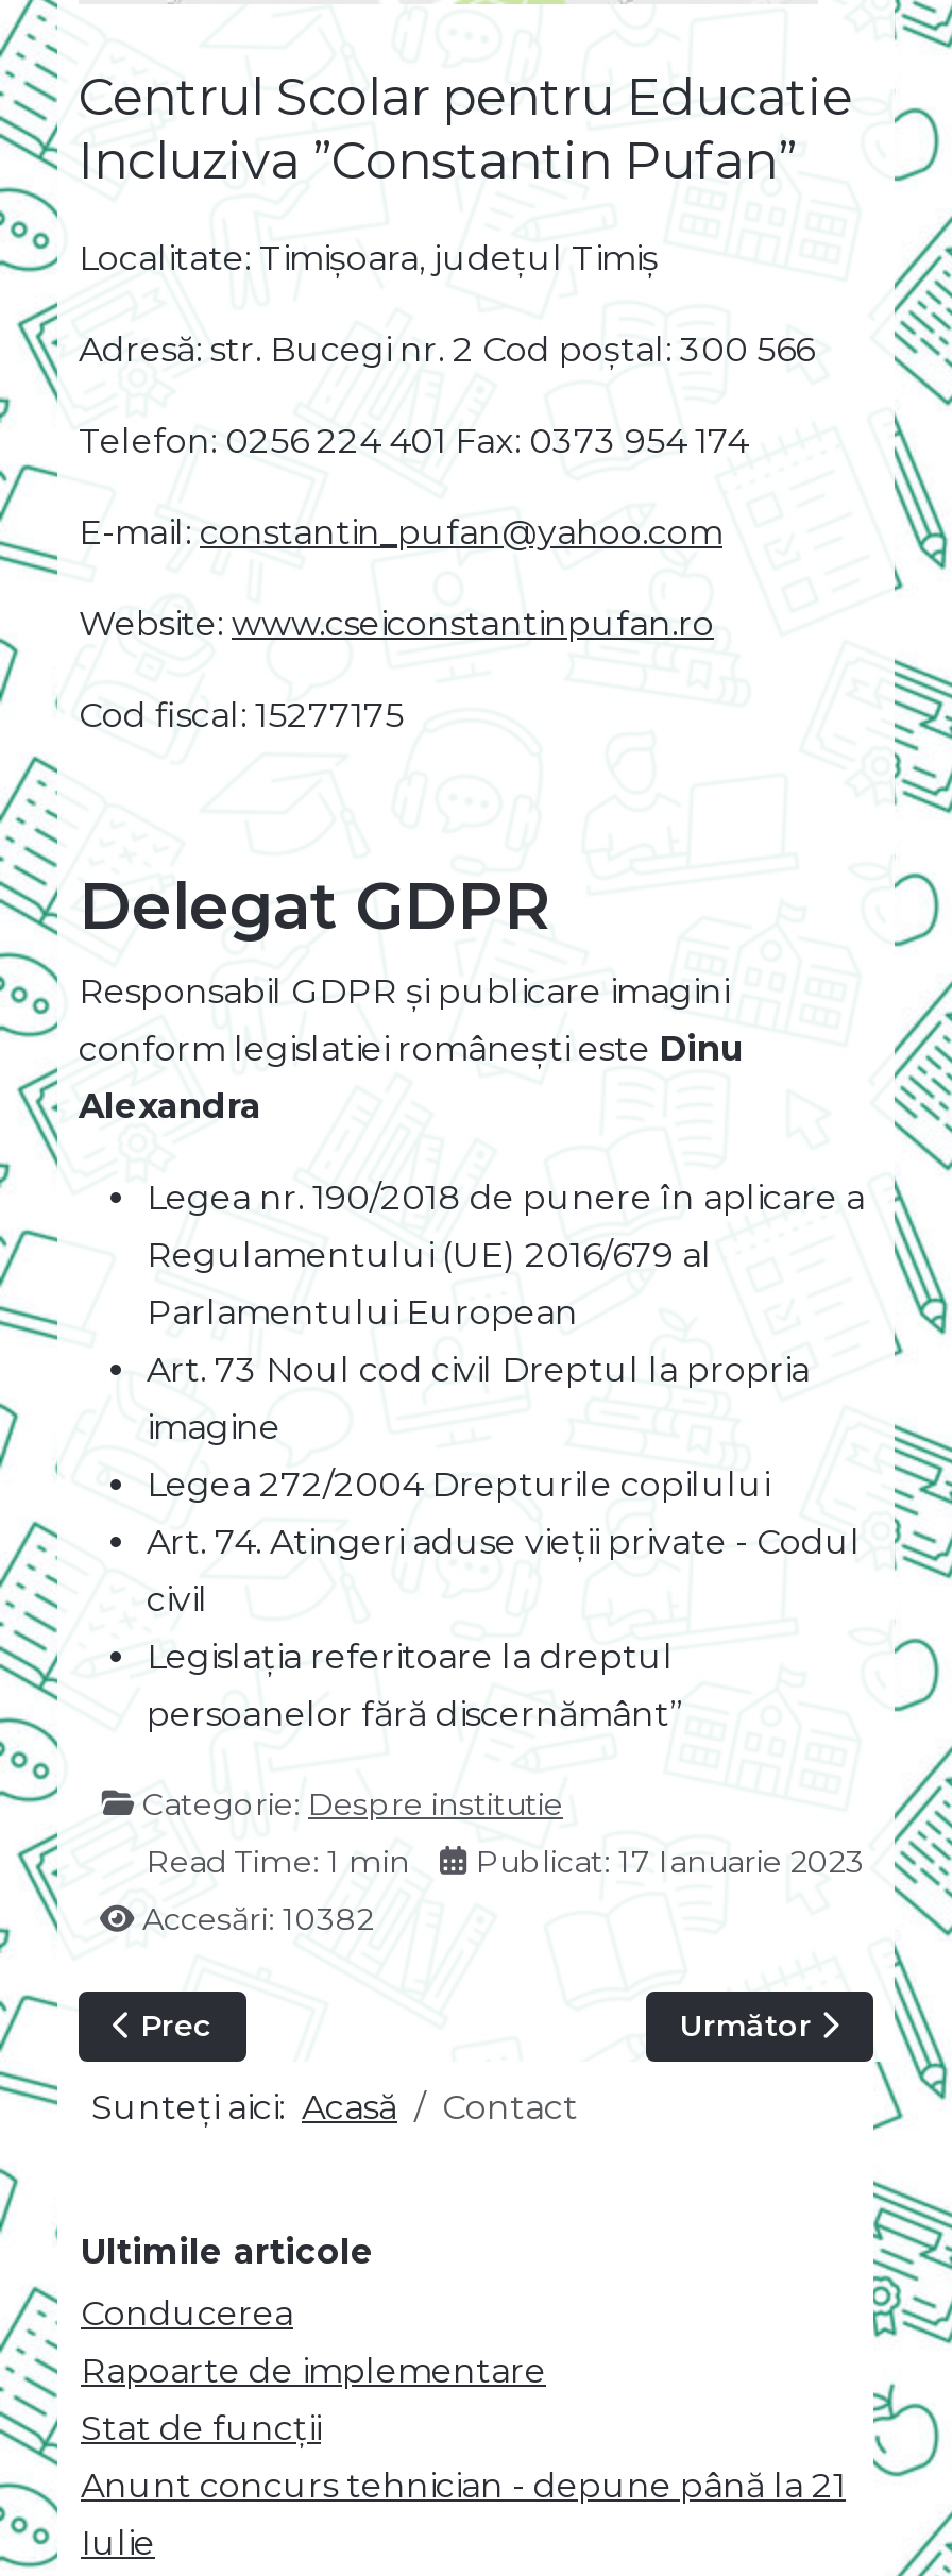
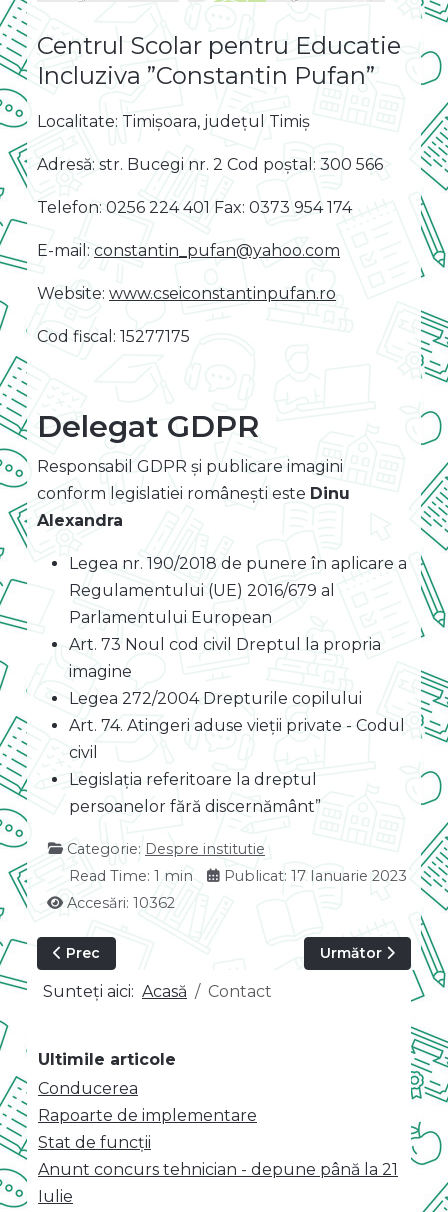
[142,1900,374,1938] Accesări: 10382 -> [67,894,175,912] Accesări: 10362

